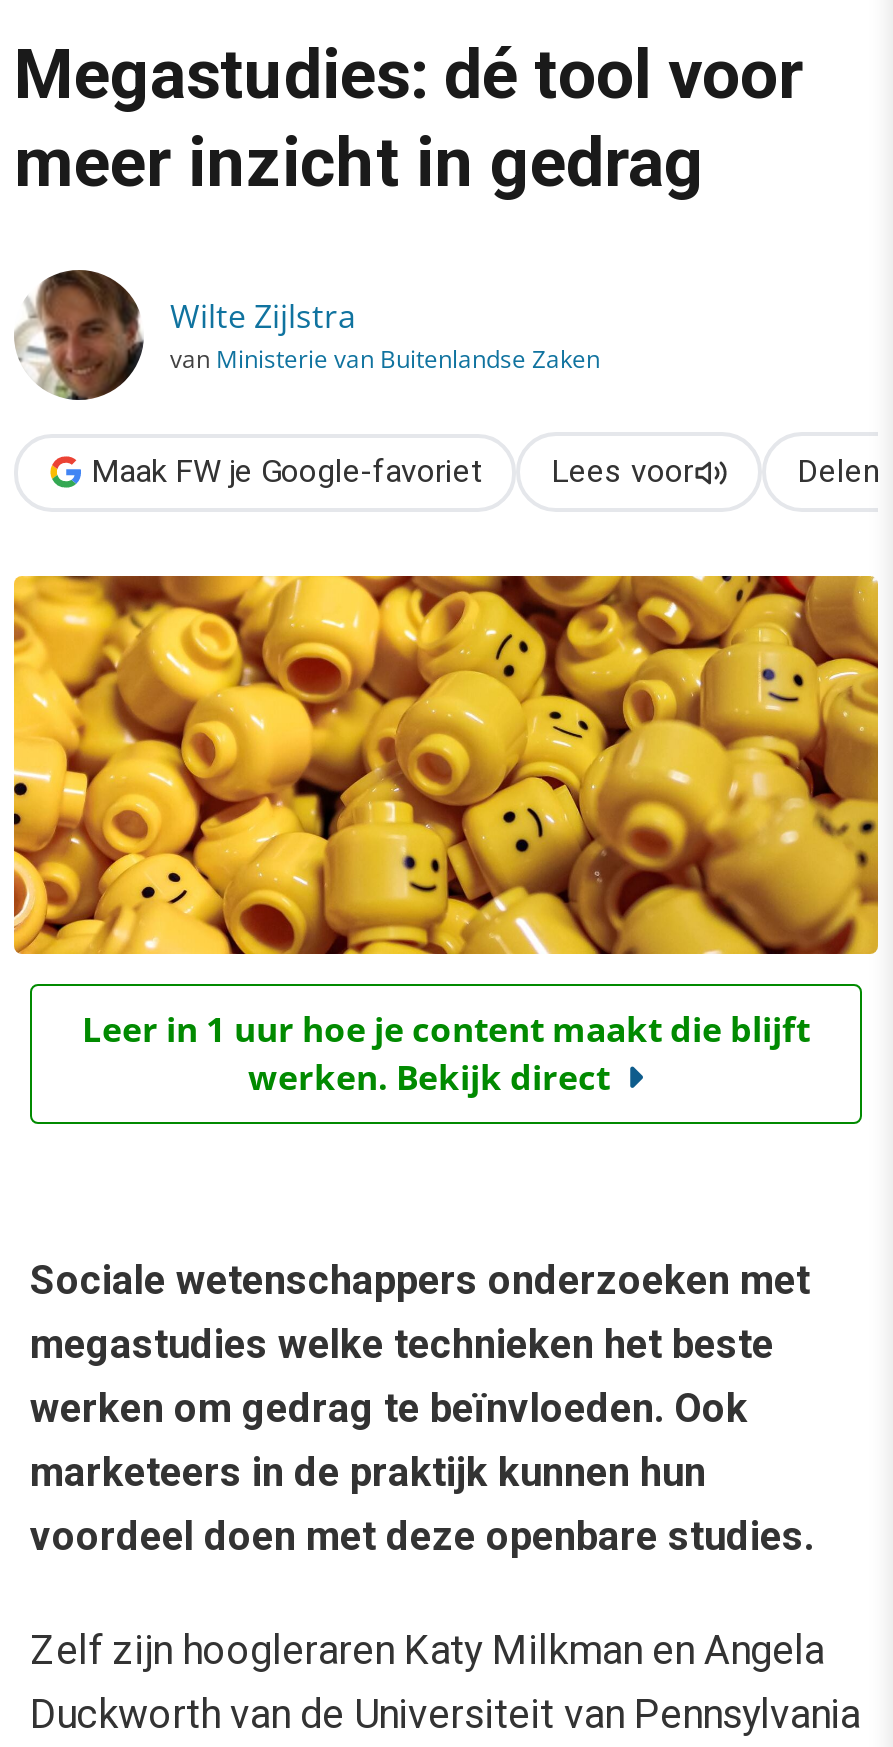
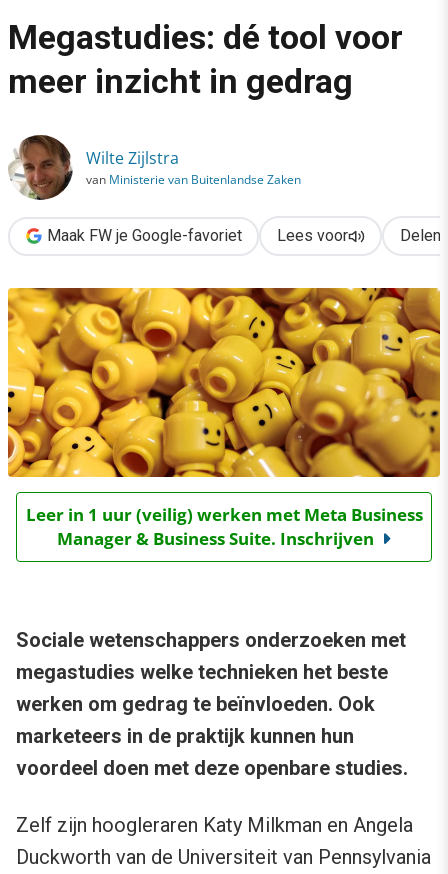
[82,1007,810,1101] Leer in 1 uur hoe je content maakt die blijft | werken. Bekijk direct -> [25,503,422,550] Leer in 1 uur (veilig) werken met Meta Business | Manager & Business Suite. Inschrijven

